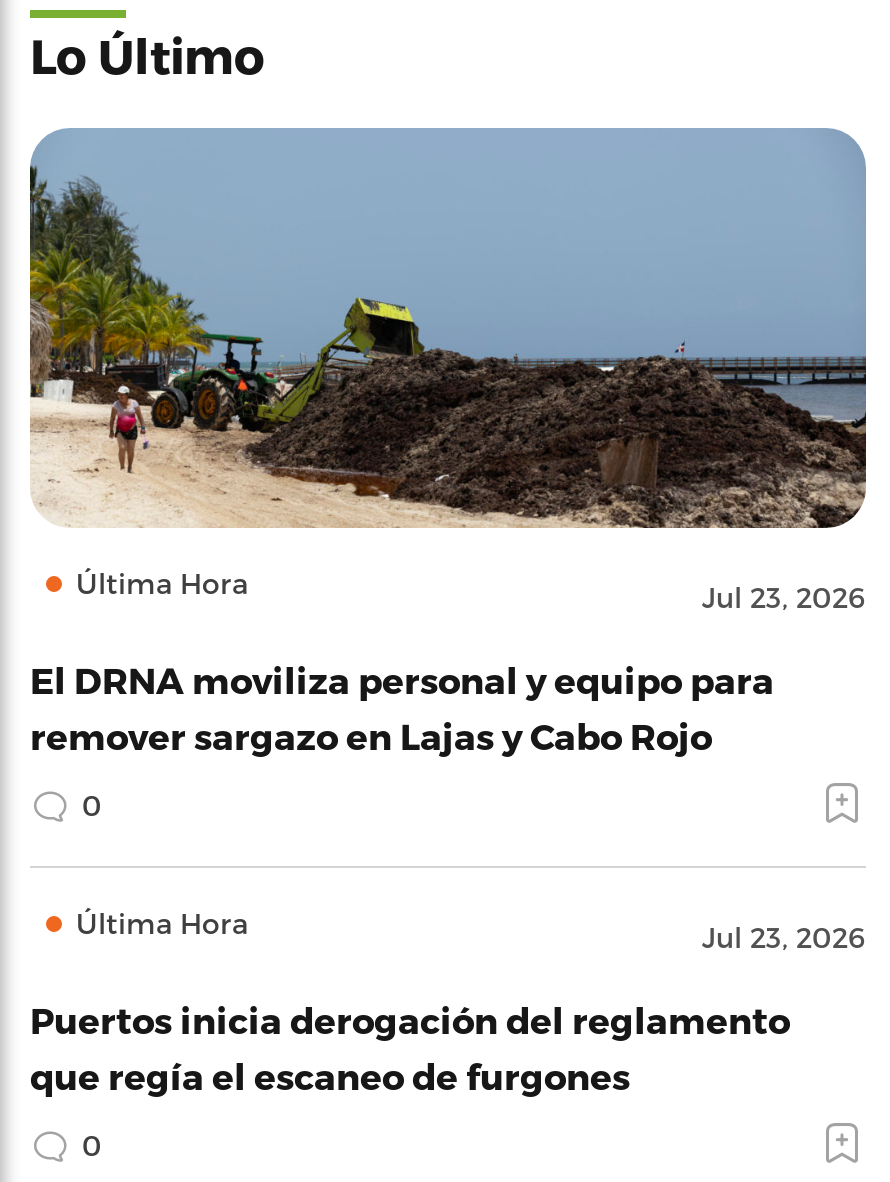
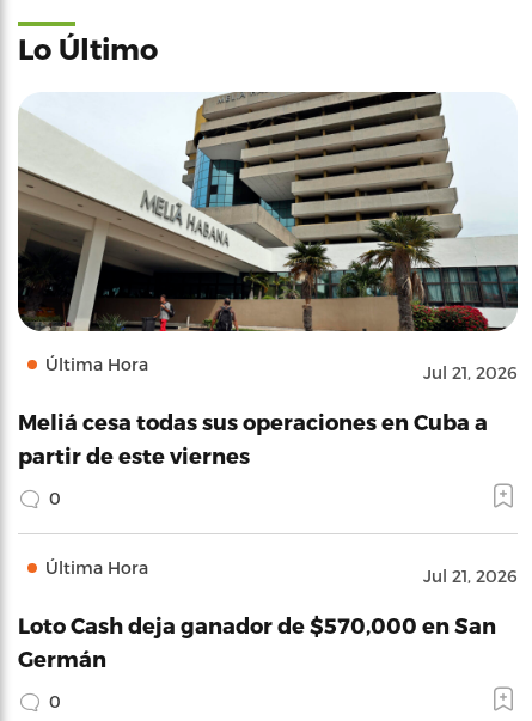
[28,127,868,613] [image] | Jul 23, 2026 -> [17,91,518,383] [image] | Jul 21, 2026
[30,657,774,755] El DRNA moviliza personal y equipo para | remover sargazo en Lajas y Cabo Rojo -> [18,409,488,468] Meliá cesa todas sus operaciones en Cuba a | partir de este viernes
[702,919,866,953] Jul 23, 2026 -> [423,566,518,586] Jul 21, 2026
[30,997,790,1095] Puertos inicia derogación del reglamento | que regía el escaneo de furgones -> [18,612,496,671] Loto Cash deja ganador de $570,000 en San | Germán

